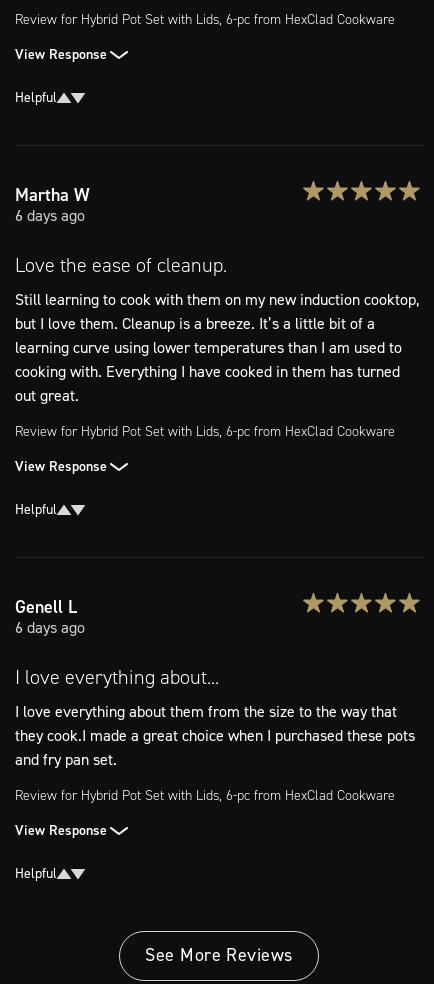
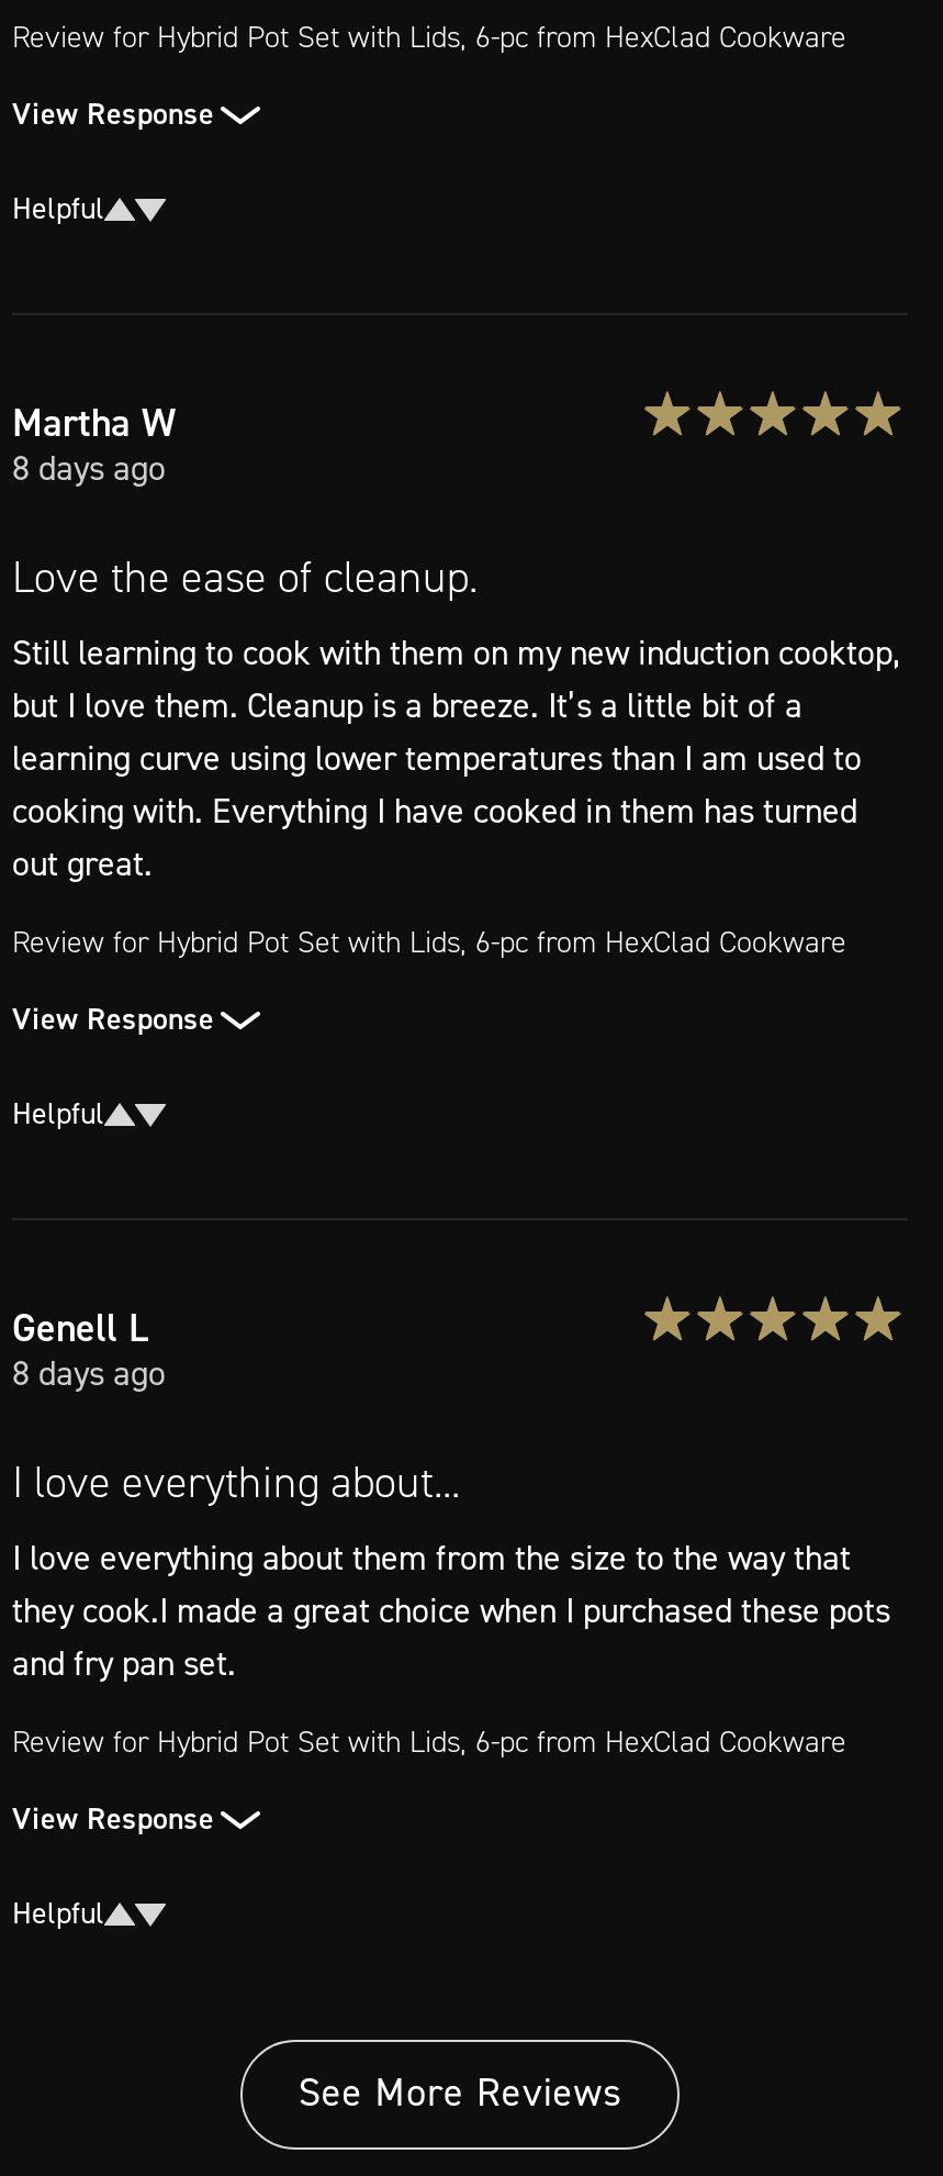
[15,205,85,226] 6 days ago -> [12,444,166,490] 8 days ago
[15,617,85,638] 6 days ago -> [12,1349,166,1395] 8 days ago

